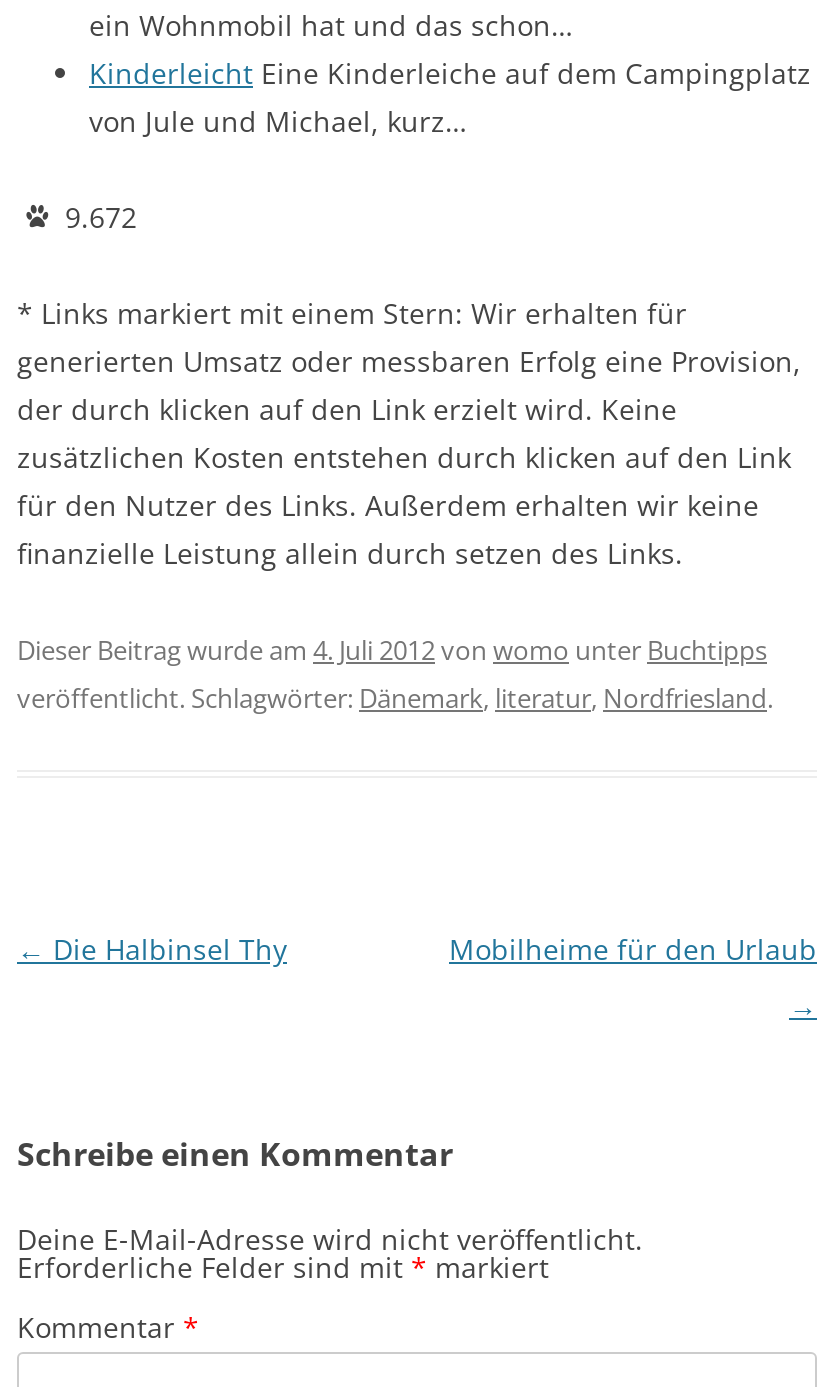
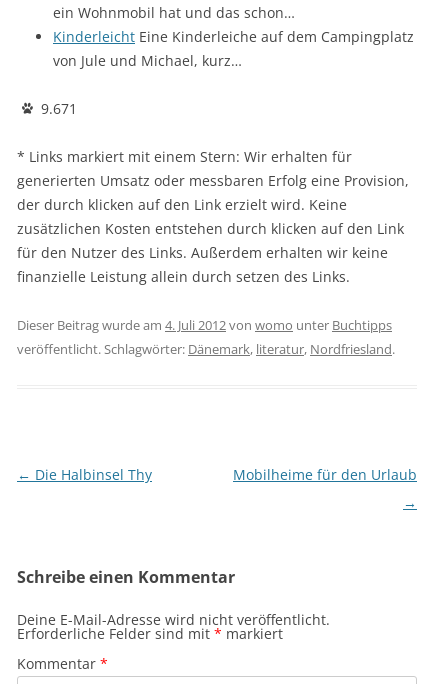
[65,198,137,236] 9.672 -> [41,99,77,118] 9.671

